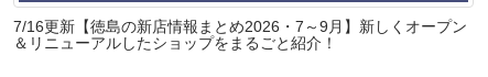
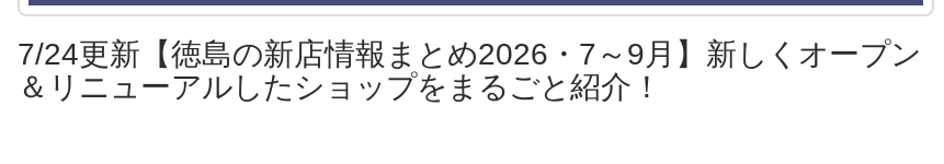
[13,17,467,35] 7/16更新【徳島の新店情報まとめ2026・7～9月】新しくオープン -> [18,35,921,70] 7/24更新【徳島の新店情報まとめ2026・7～9月】新しくオープン

